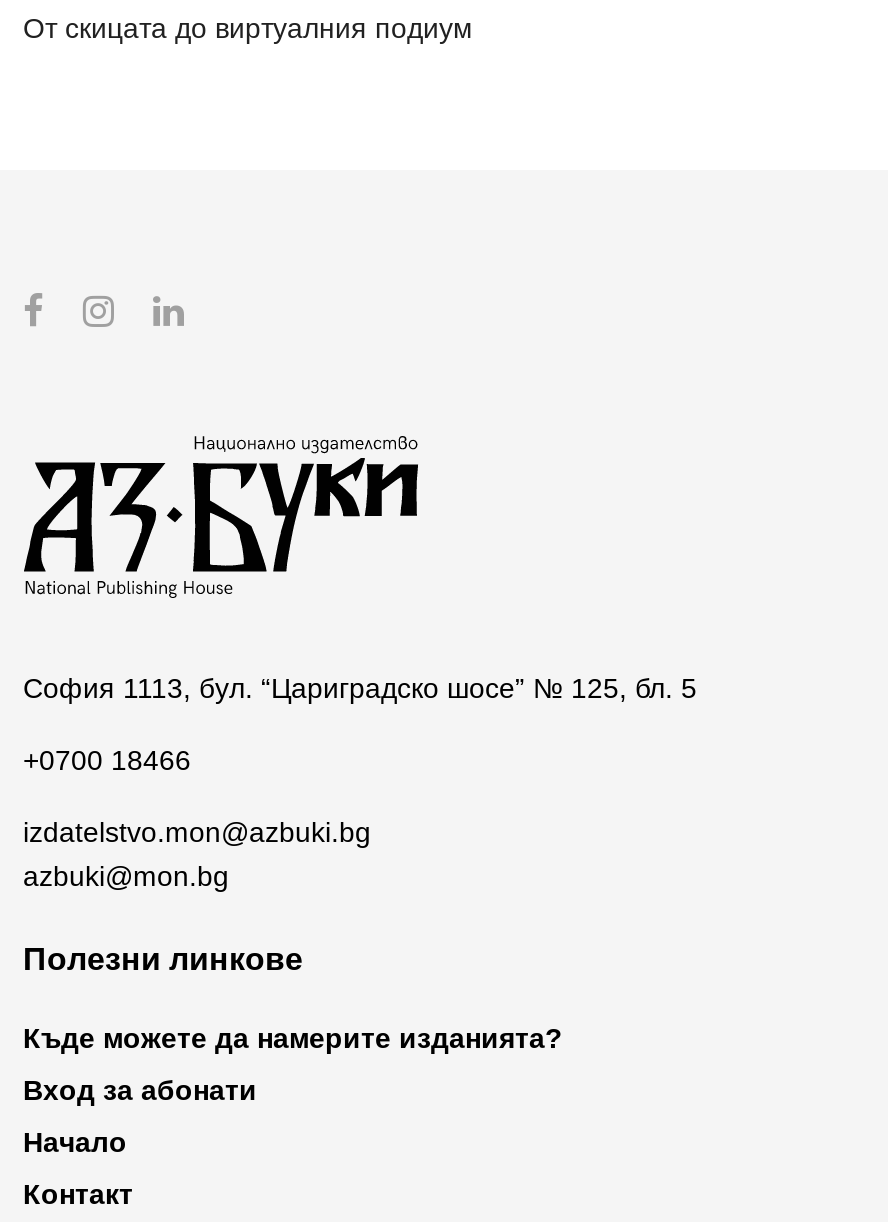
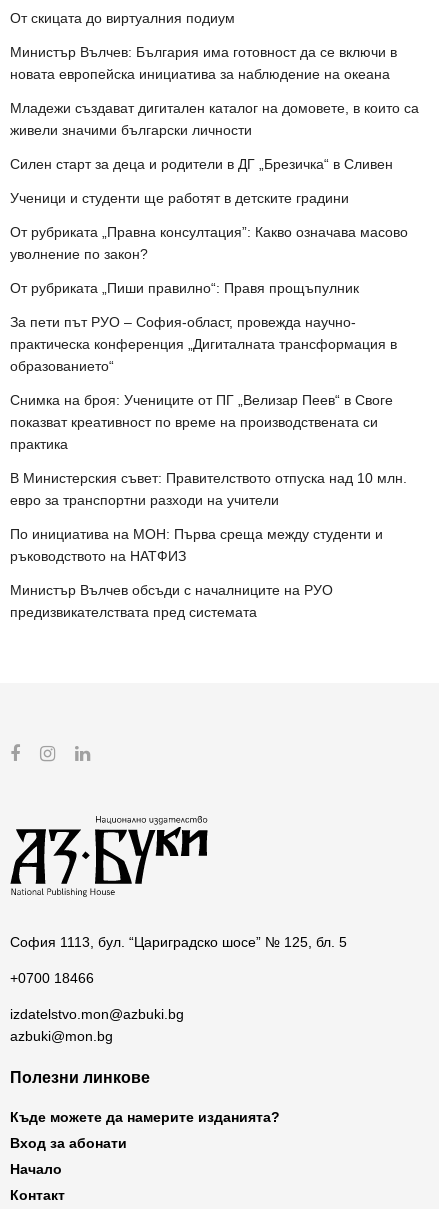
none -> [10,44,419,620] Министър Вълчев: България има готовност да се включи в | новата европейска инициатива за наблюдение на океана | Младежи създават дигитален каталог на домовете, в които са | живели значими български личности | Силен старт за деца и родители в ДГ „Брезичка“ в Сливен | Ученици и студенти ще работят в детските градини | От рубриката „Правна консултация”: Какво означава масово | уволнение по закон? | От рубриката „Пиши правилно“: Правя прощъпулник | За пети път РУО – София-област, провежда научно- | практическа конференция „Дигиталната трансформация в | образованието“ | Снимка на броя: Учениците от ПГ „Велизар Пеев“ в Своге | показват креативност по време на производствената си | практика | В Министерския съвет: Правителството отпуска над 10 млн. | евро за транспортни разходи на учители | По инициатива на МОН: Първа среща между студенти и | ръководството на НАТФИЗ | Министър Вълчев обсъди с началниците на РУО | предизвикателствата пред системата

